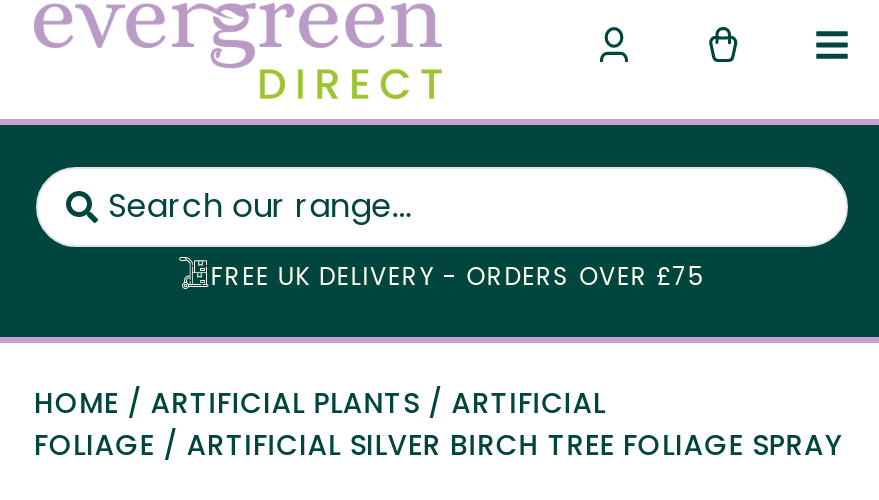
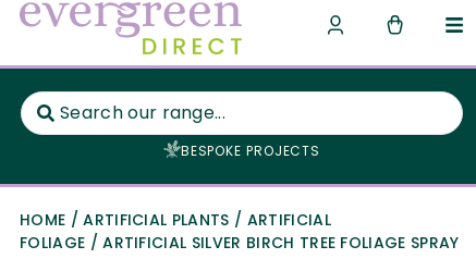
[210,258,706,292] FREE UK DELIVERY - ORDERS OVER £75 -> [181,141,320,160] BESPOKE PROJECTS

